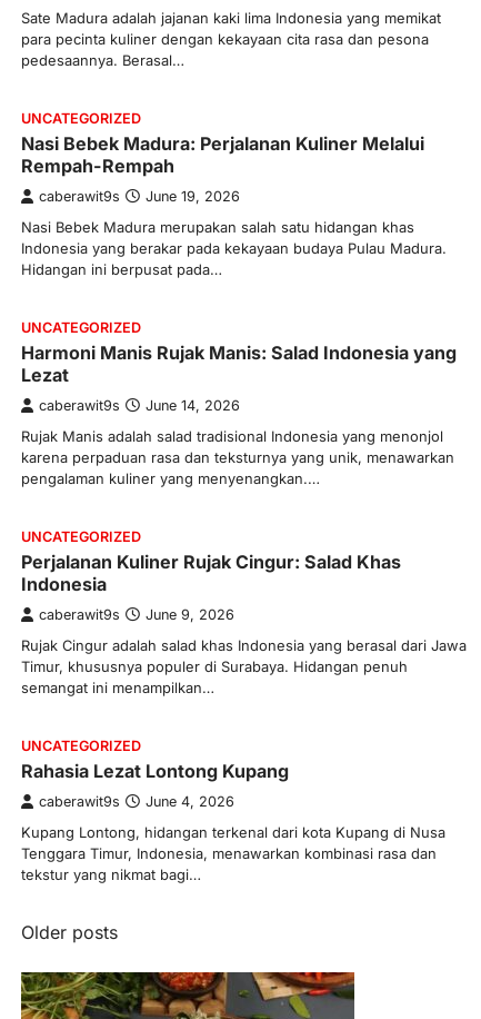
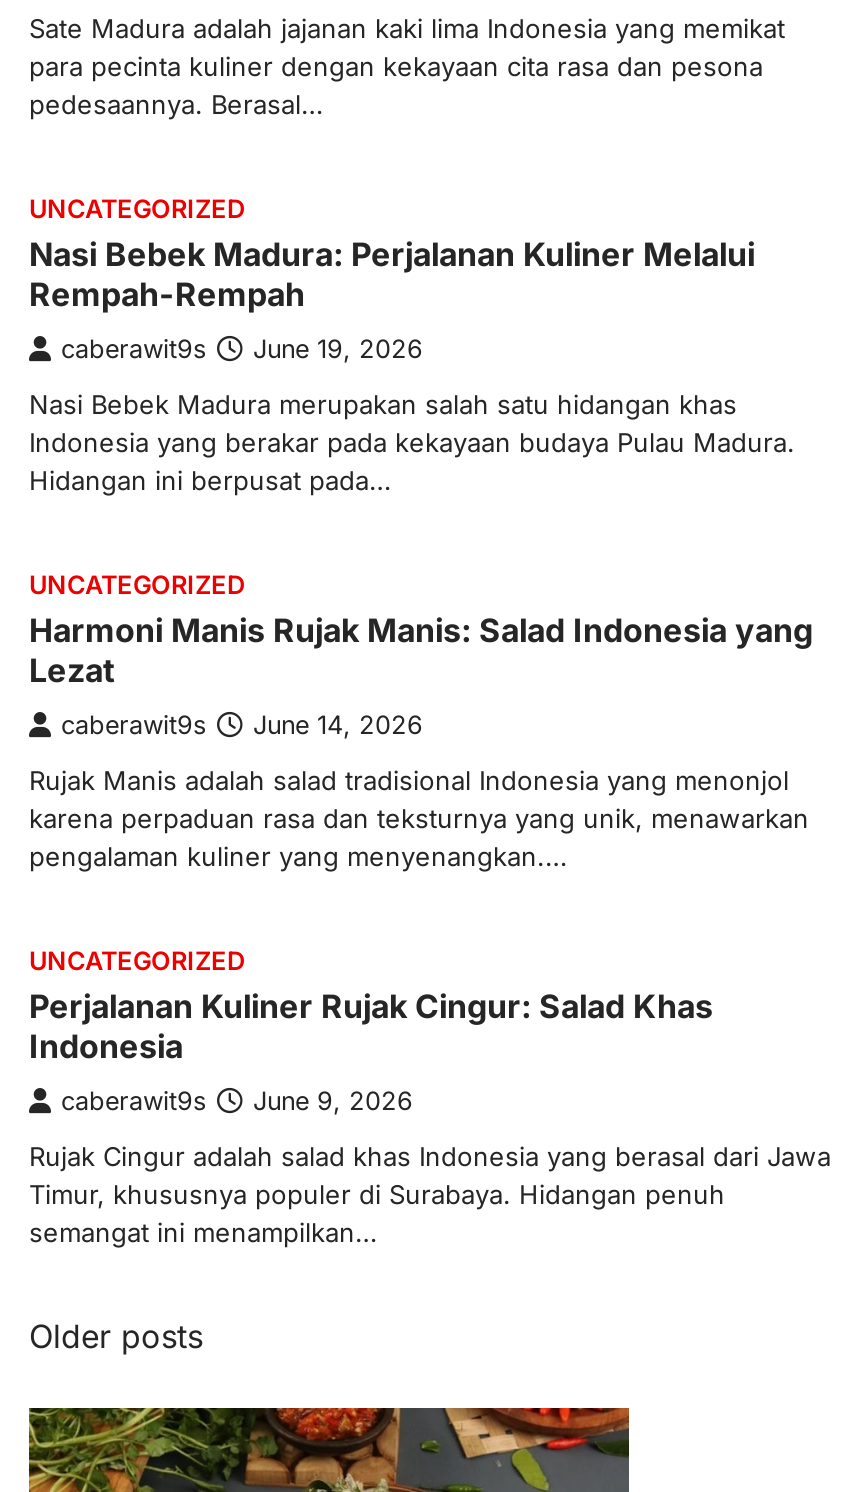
[21,738,445,883] UNCATEGORIZED | Rahasia Lezat Lontong Kupang | caberawit9s | June 4, 2026 | Kupang Lontong, hidangan terkenal dari kota Kupang di Nusa | Tenggara Timur, Indonesia, menawarkan kombinasi rasa dan | tekstur yang nikmat bagi… -> none

